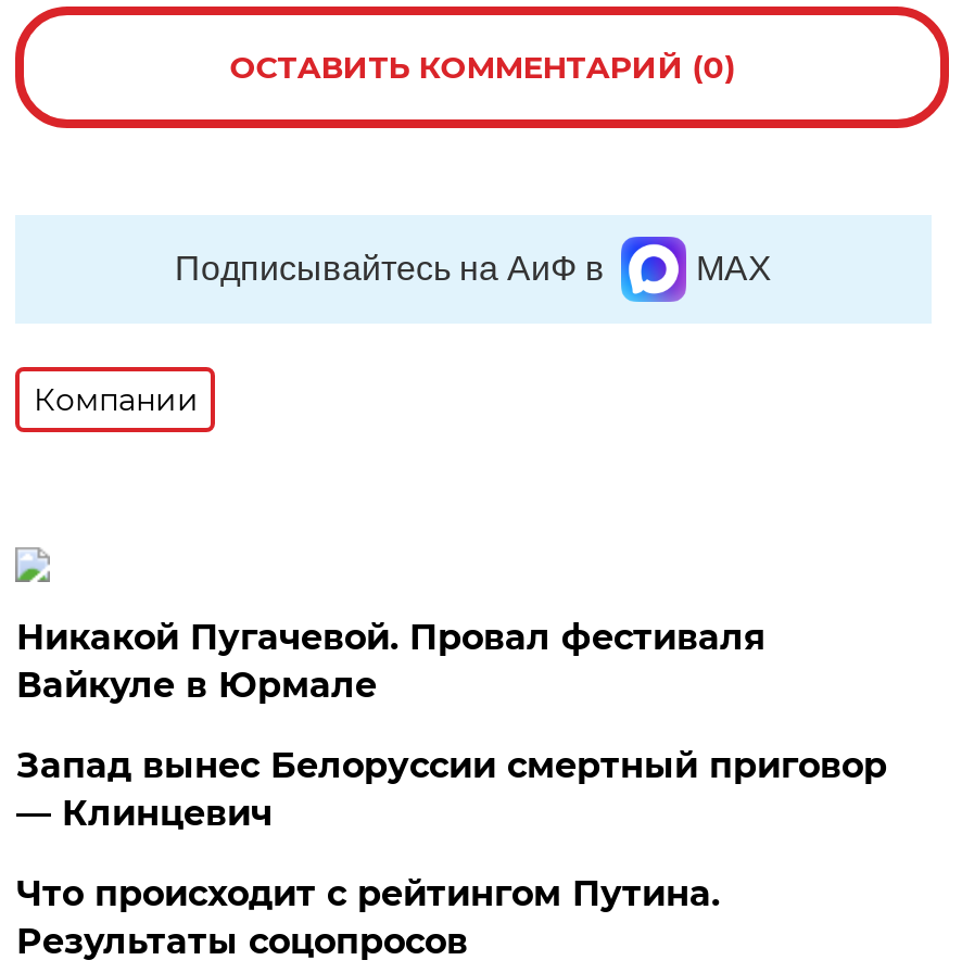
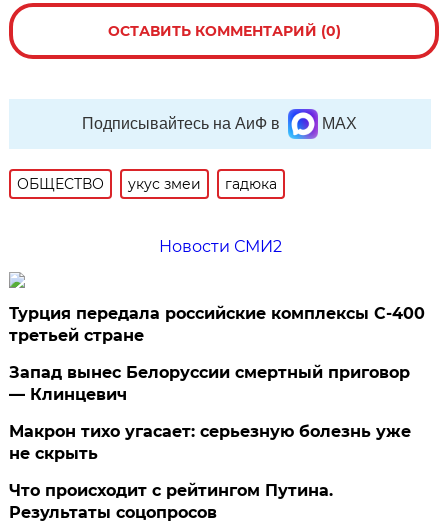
[33,380,198,419] Компании -> [17,175,282,256] ОБЩЕСТВО | укус змеи | гадюка | Новости СМИ2
[16,617,765,706] Никакой Пугачевой. Провал фестиваля | Вайкуле в Юрмале -> [9,304,425,345] Турция передала российские комплексы С-400 | третьей стране
none -> [9,422,411,463] Макрон тихо угасает: серьезную болезнь уже | не скрыть

